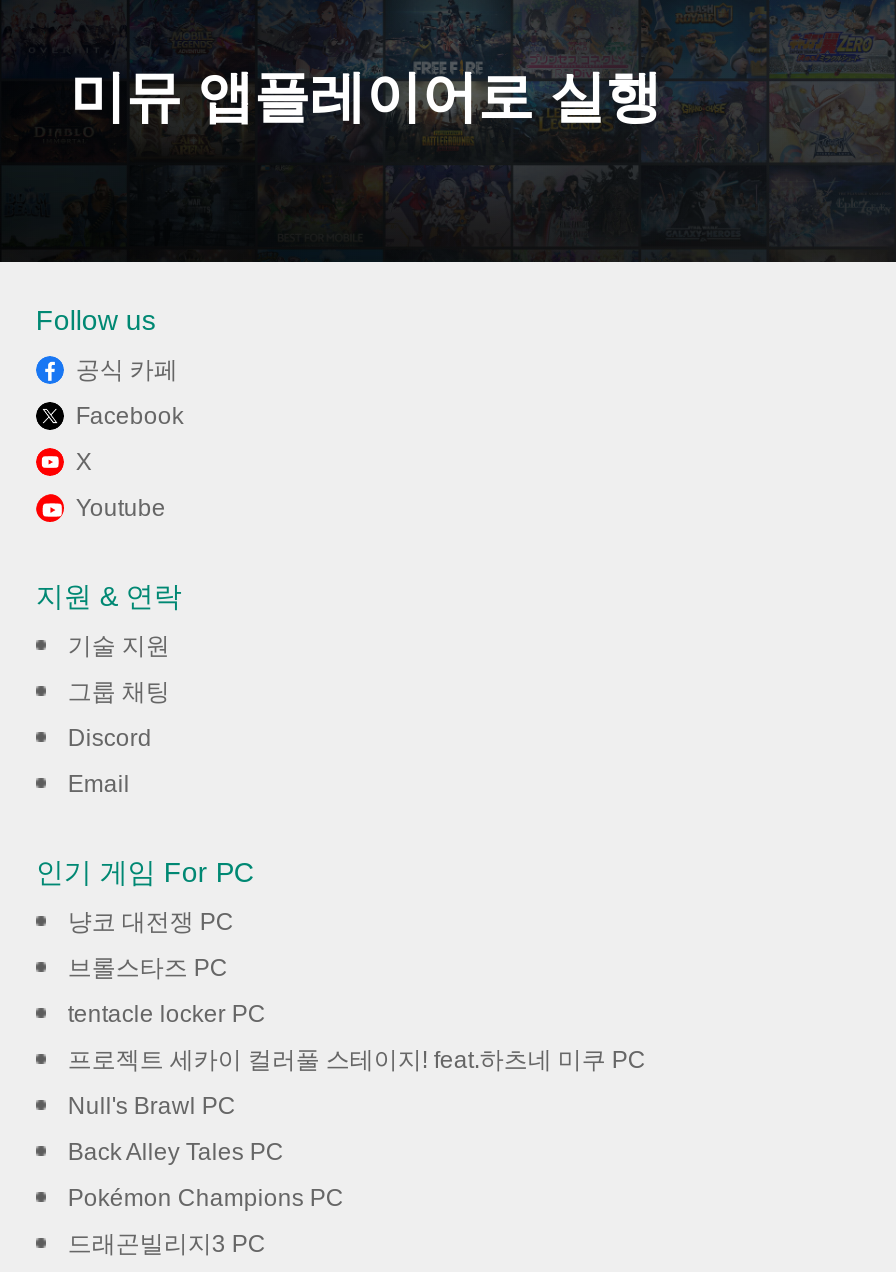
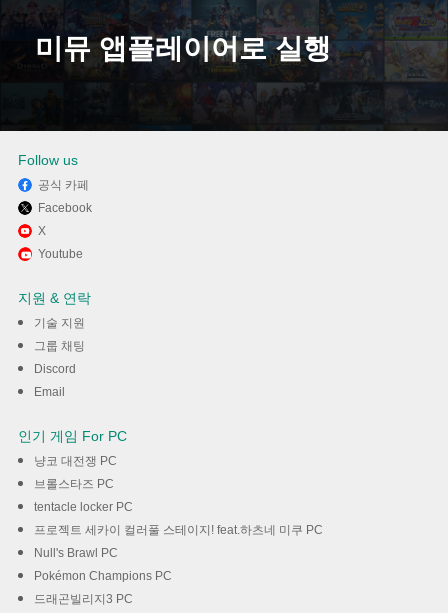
[68,1139,284,1167] Back Alley Tales PC -> none

